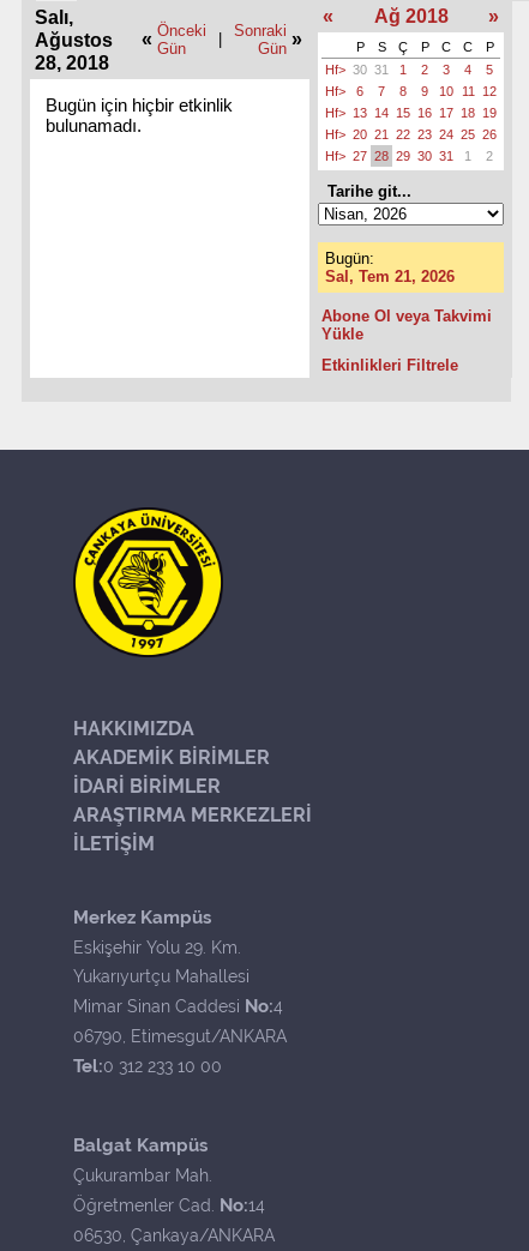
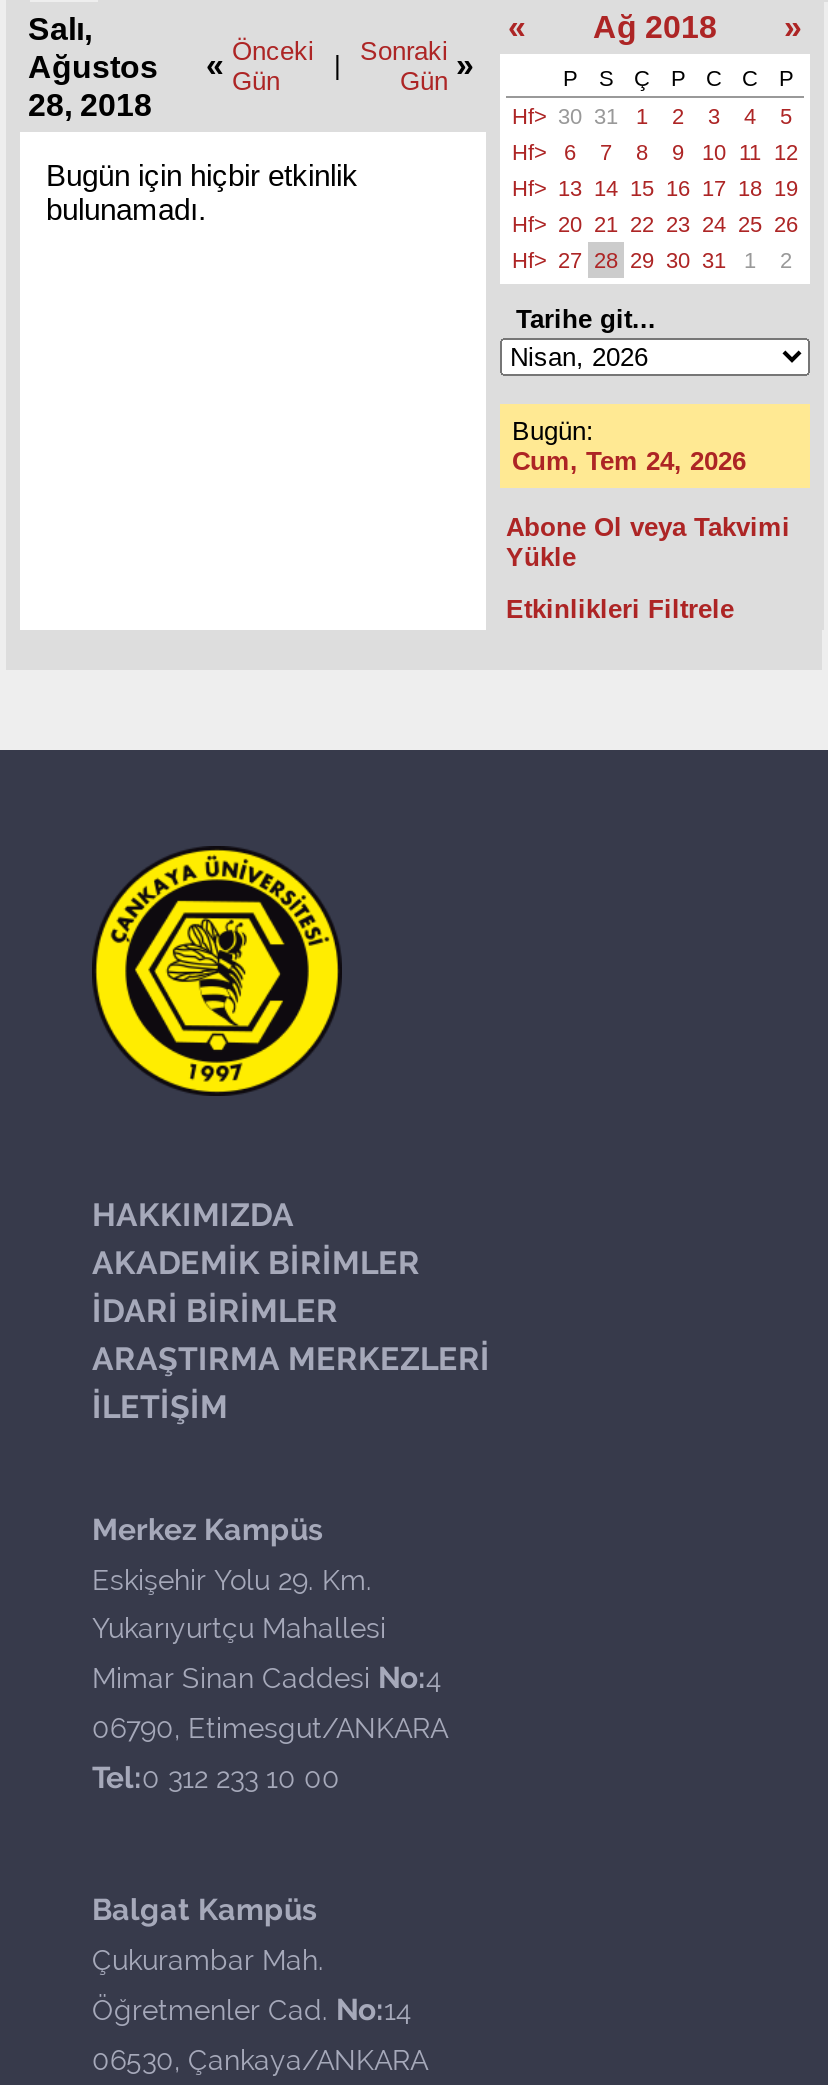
[325,267,455,285] Sal, Tem 21, 2026 -> [512,445,746,475] Cum, Tem 24, 2026

